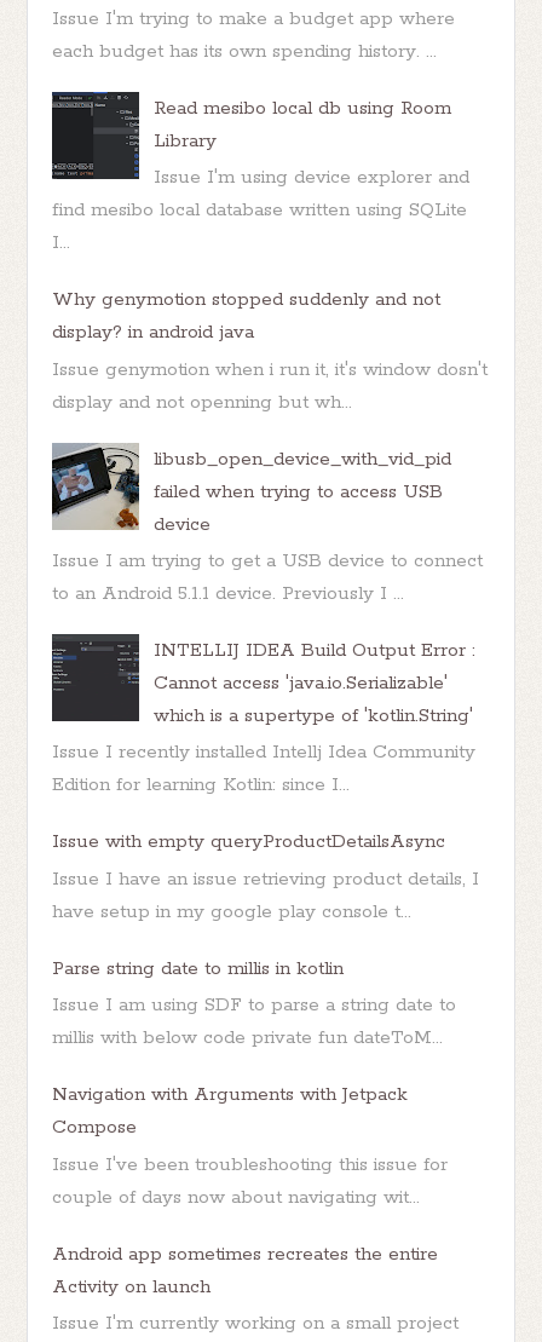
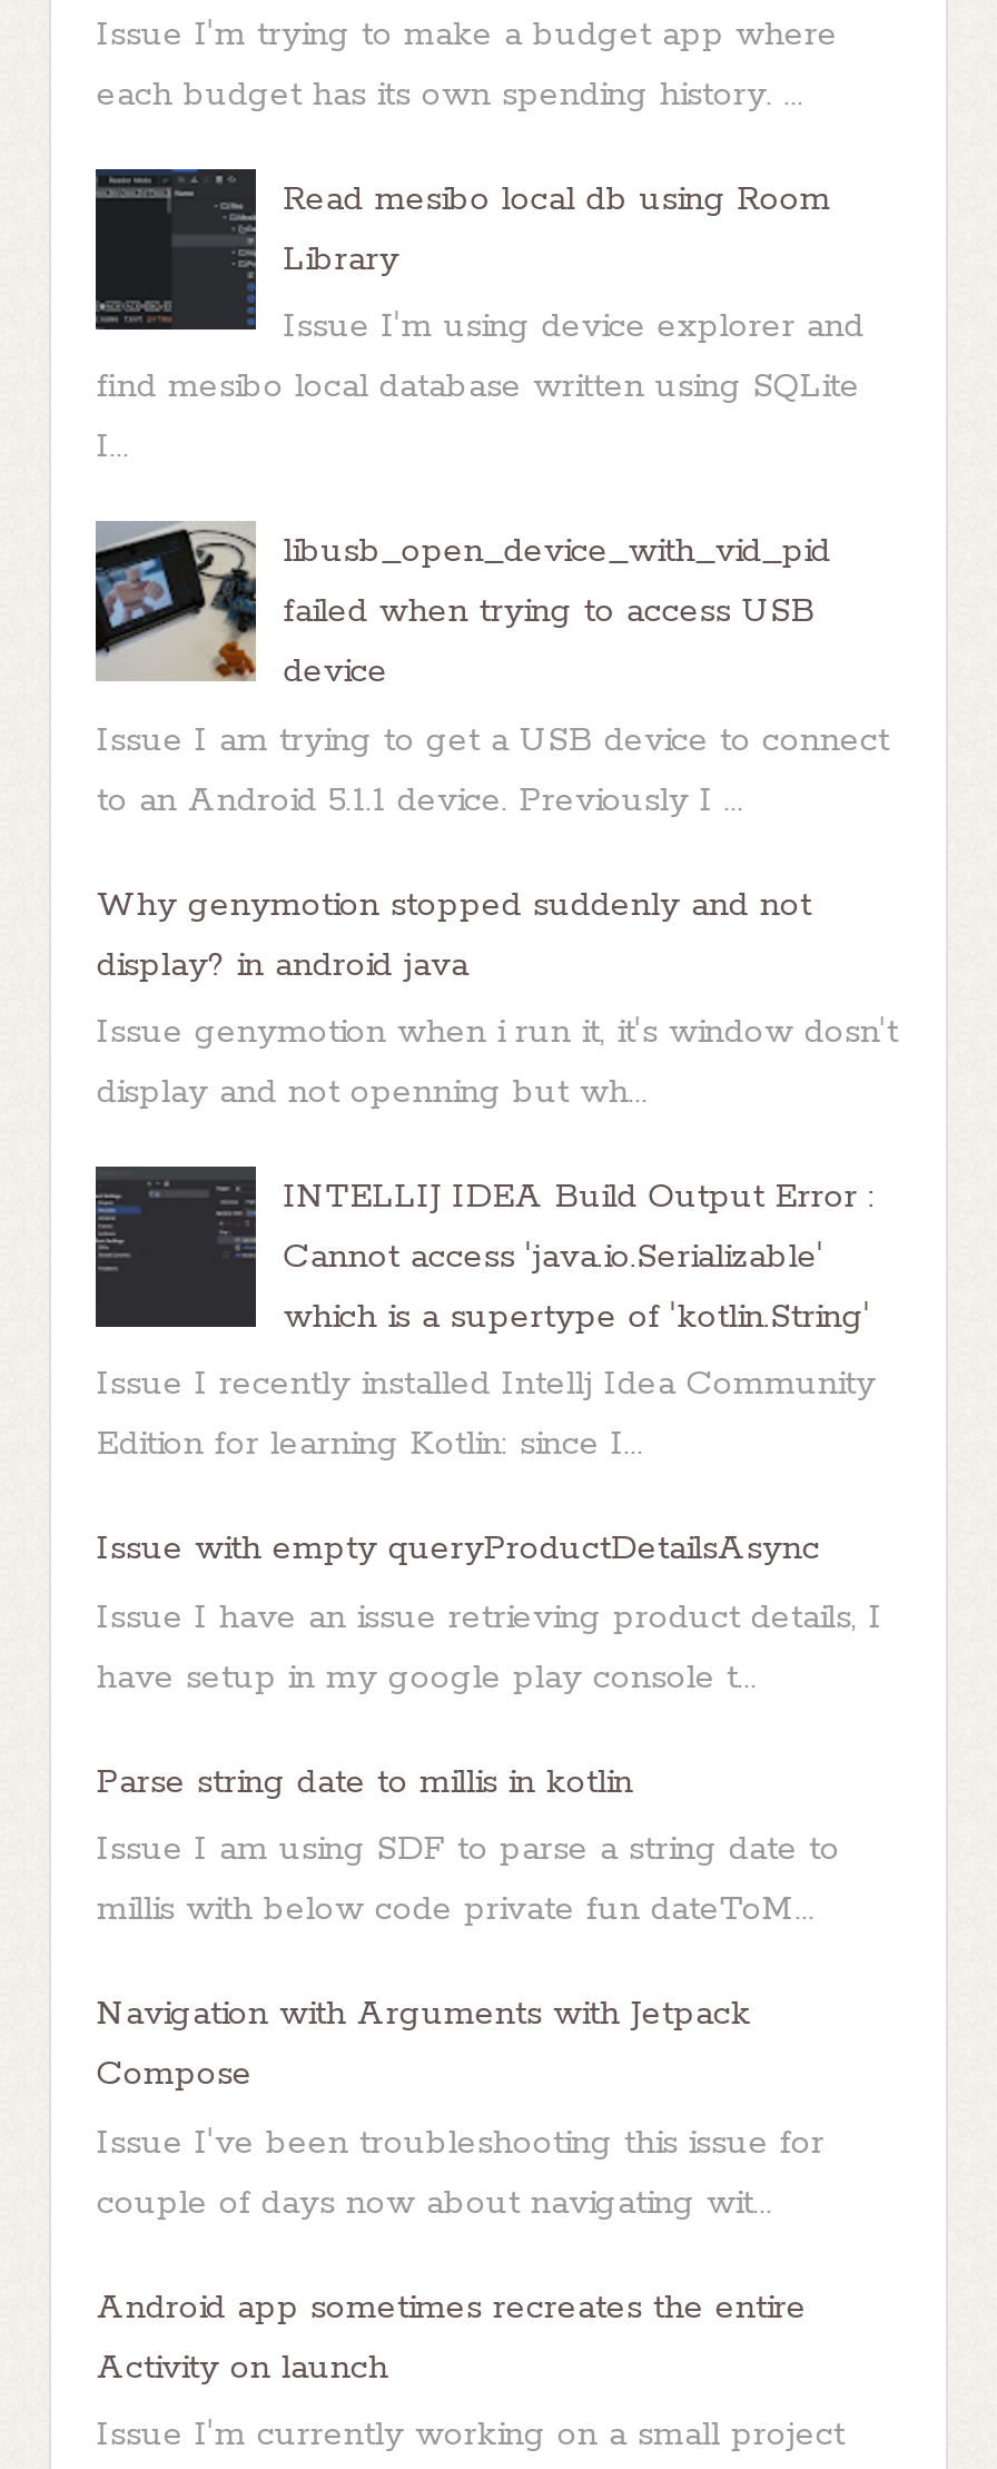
moved [53,288,488,413] -> [97,883,898,1113]: Why genymotion stopped suddenly and not | display? in android java | Issue genymotion when i run it, it's window dosn't | display and not openning but wh...
moved [50,442,483,605] -> [91,521,889,821]: [image] | libusb_open_device_with_vid_pid | failed when trying to access USB | device | Issue I am trying to get a USB device to connect | to an Android 5.1.1 device. Previously I ...

